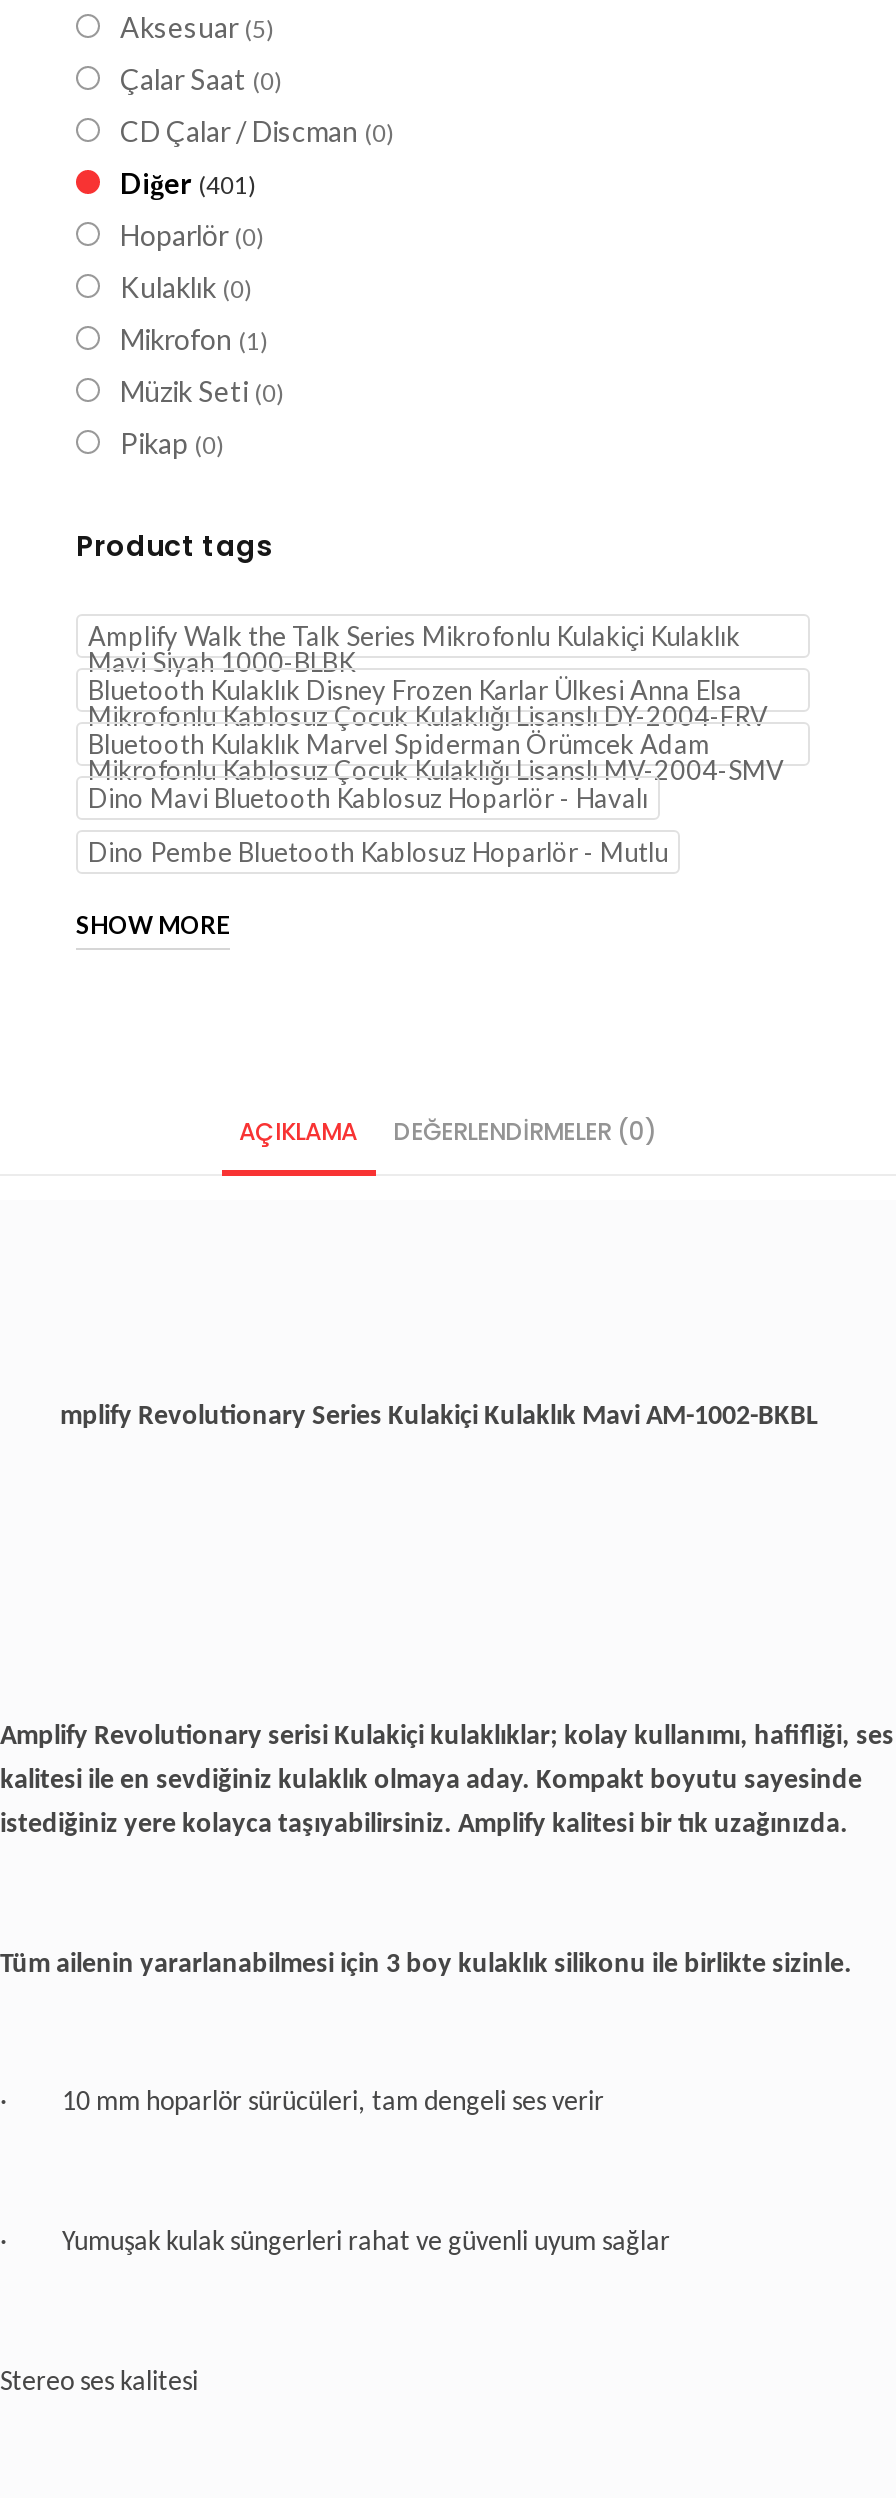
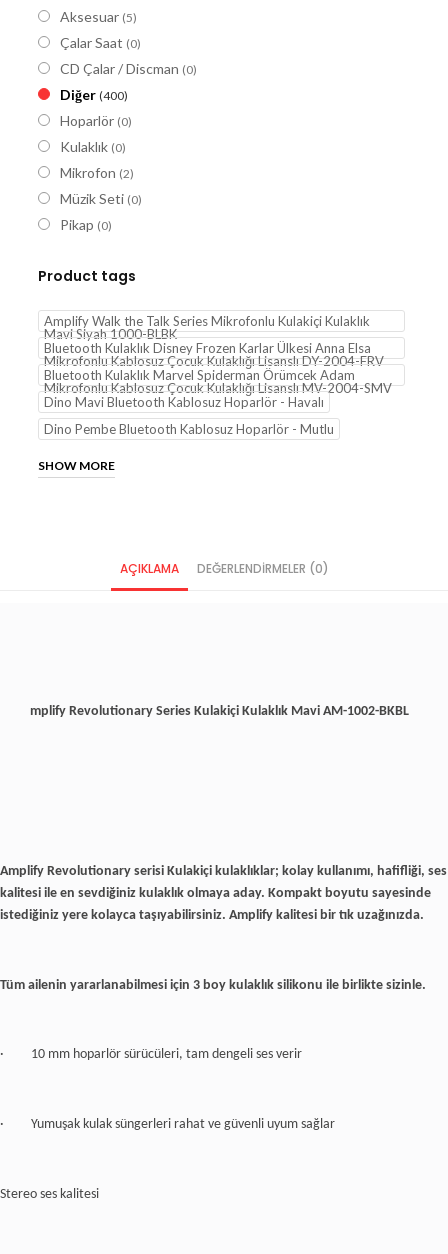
[120,167,256,201] Diğer (401) -> [60,86,128,103] Diğer (400)
[120,323,268,357] Mikrofon (1) -> [60,164,134,181] Mikrofon (2)

